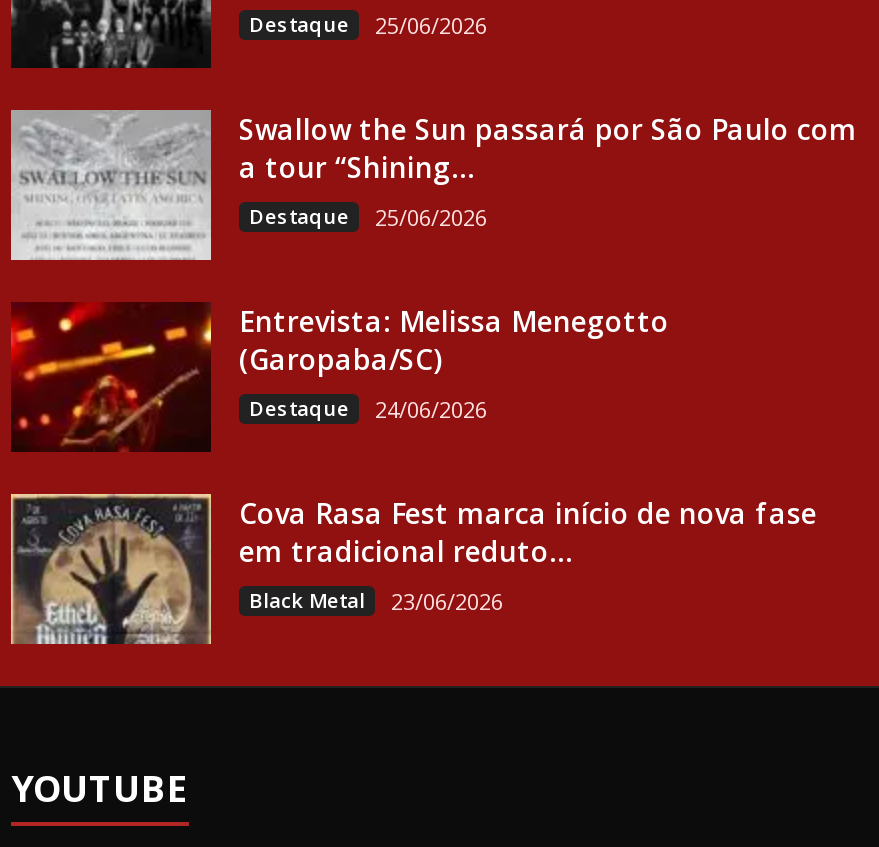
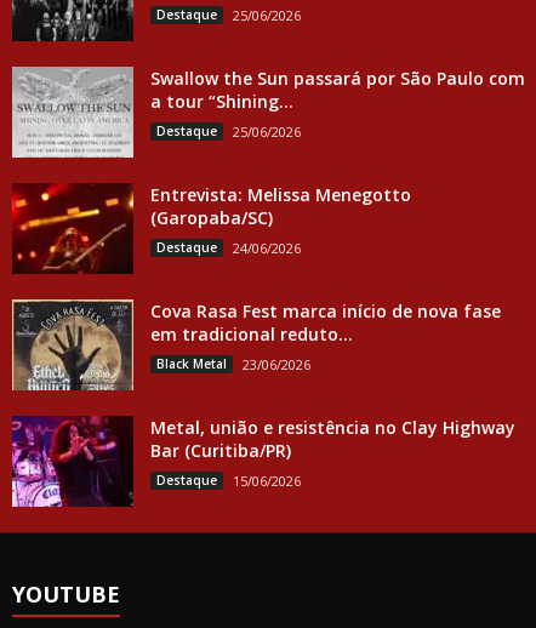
none -> [11,415,515,508] [image] | Metal, união e resistência no Clay Highway | Bar (Curitiba/PR) | Destaque | 15/06/2026

